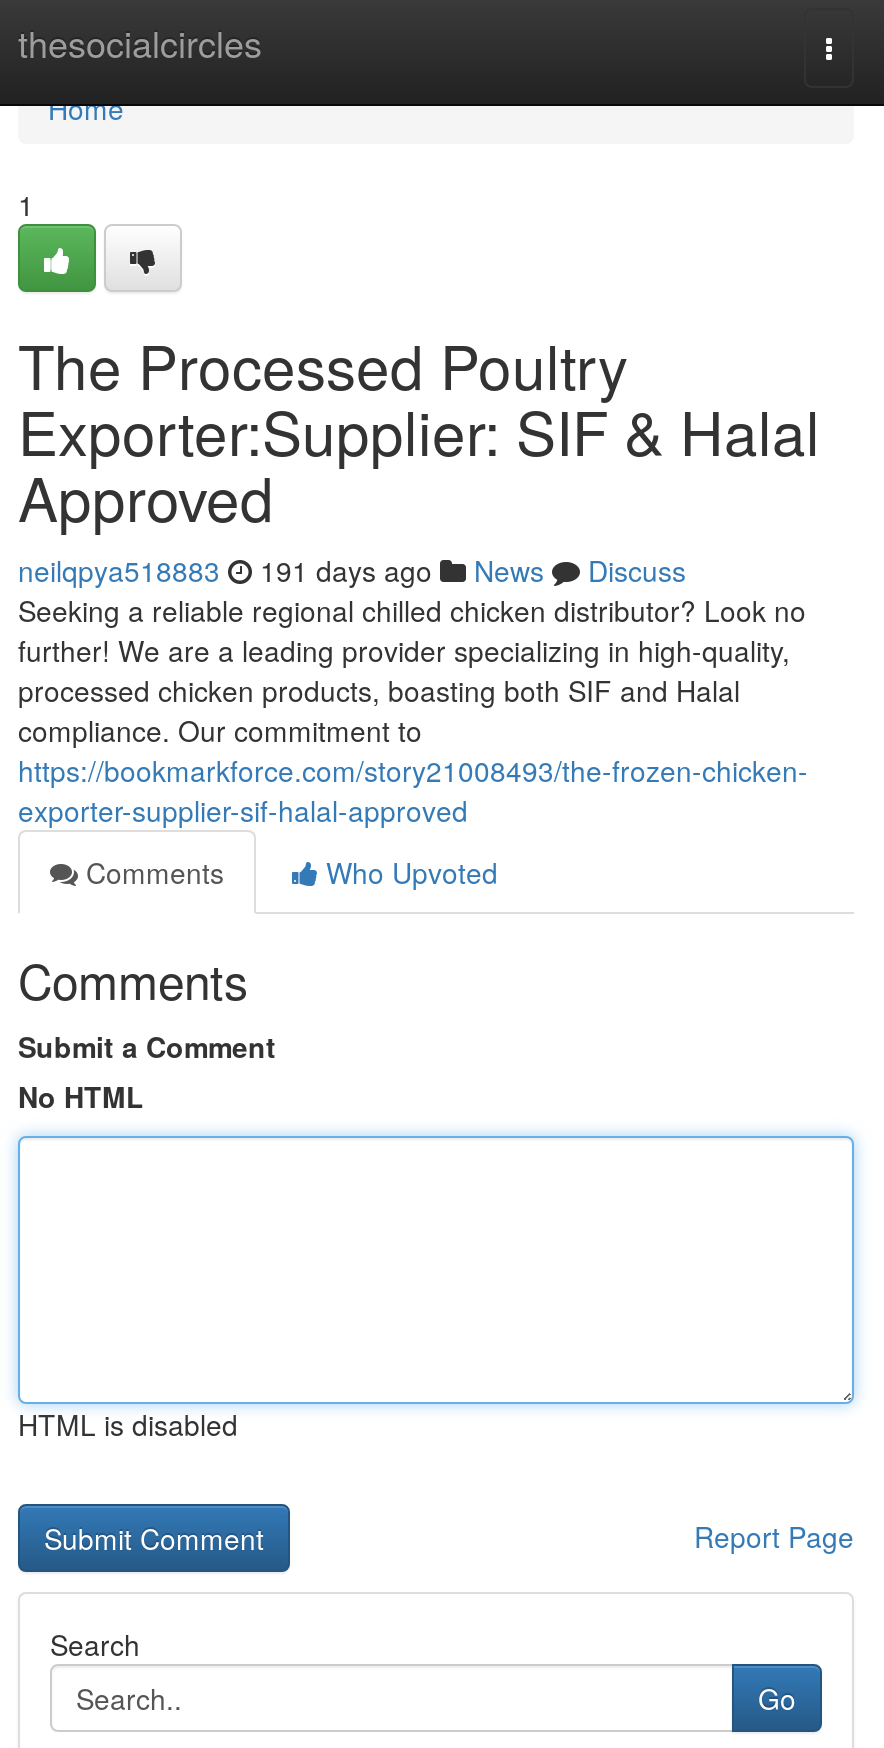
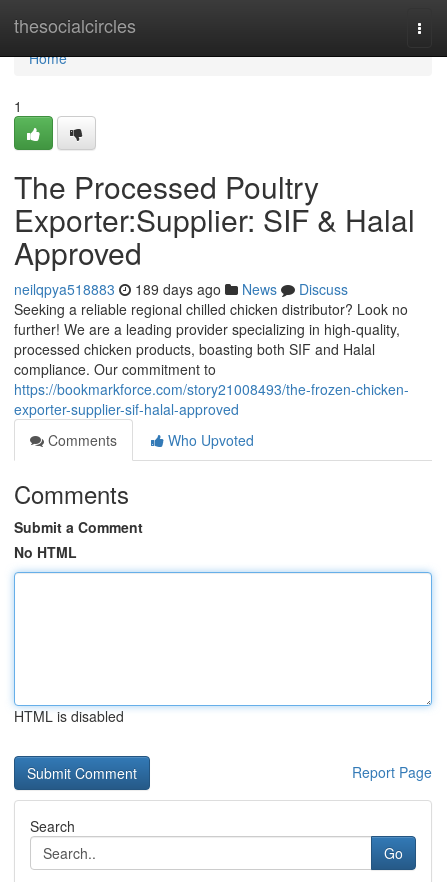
[18,550,686,590] neilqpya518883 191 days ago News Discuss -> [14,279,348,299] neilqpya518883 189 days ago News Discuss

